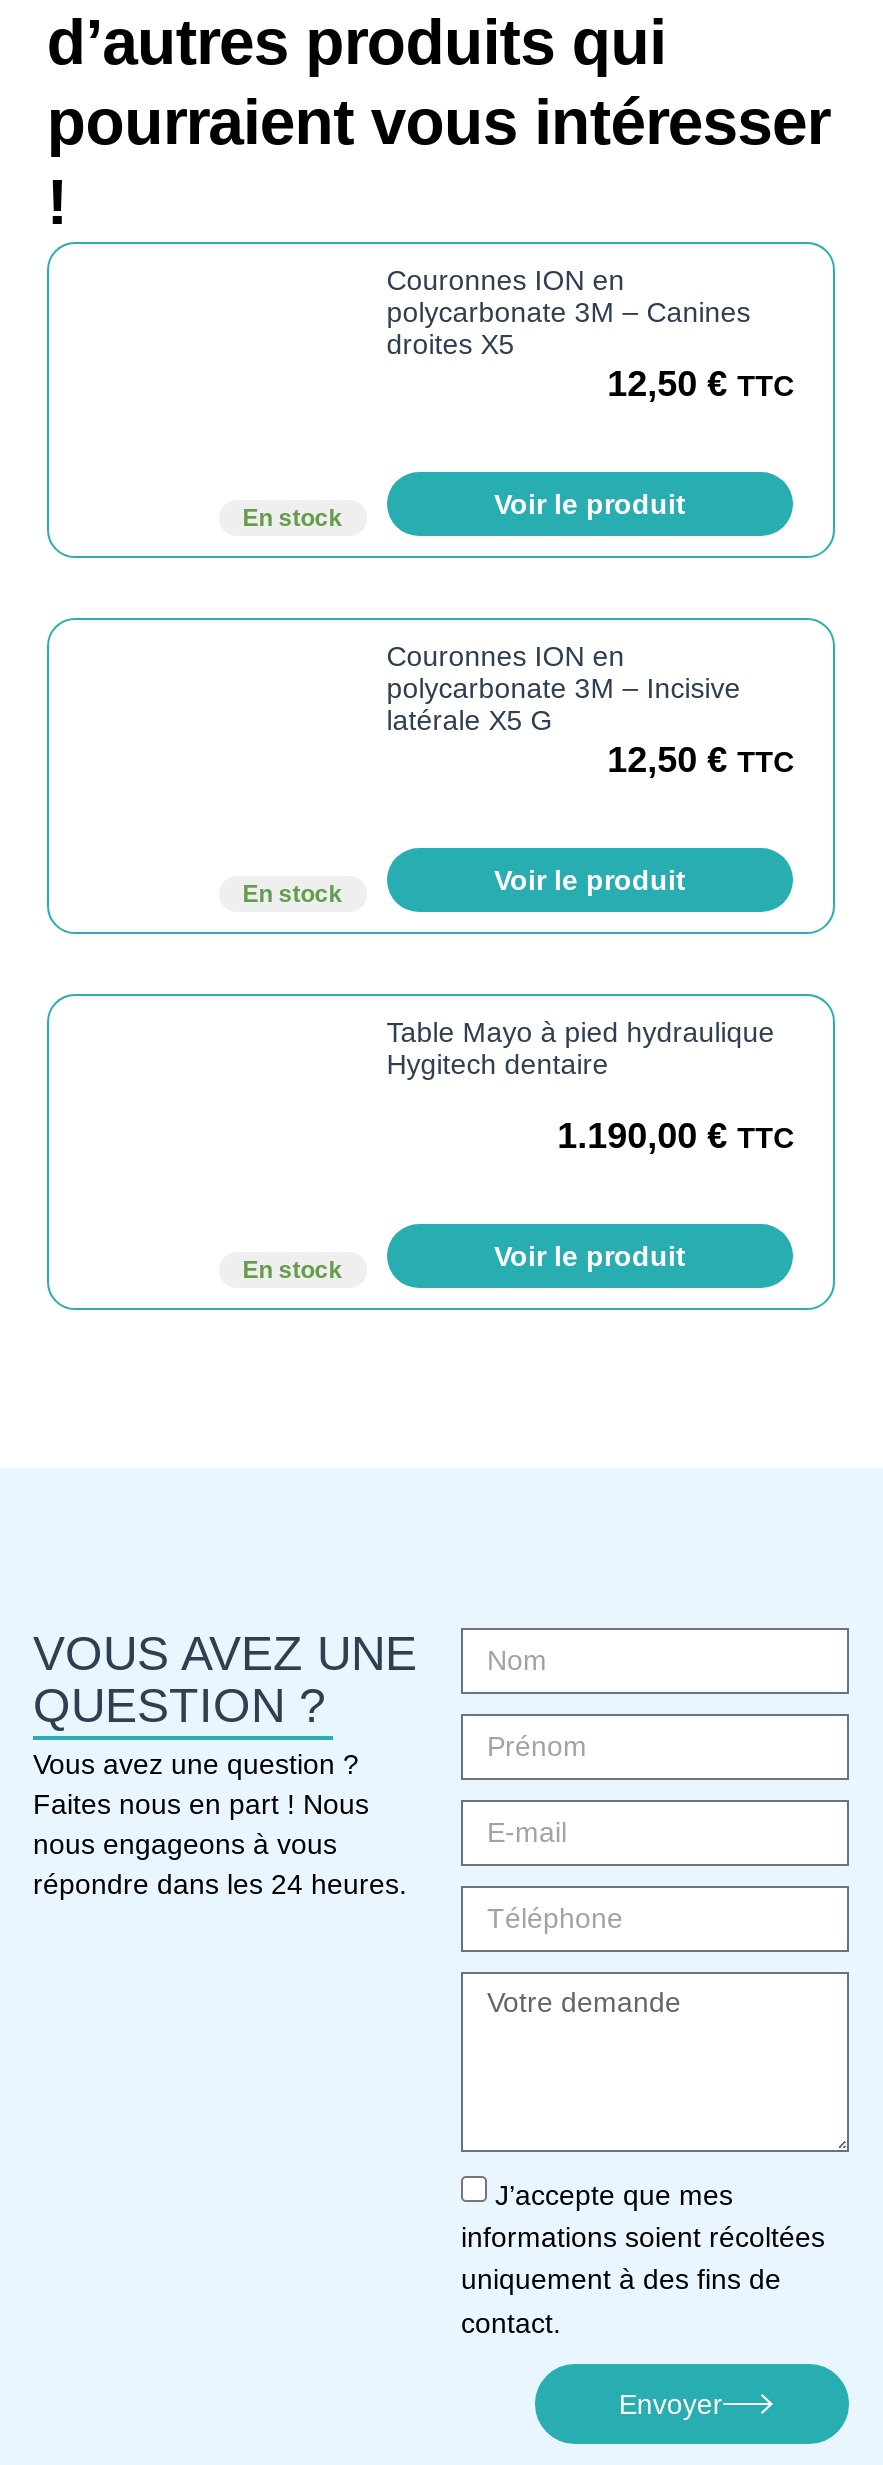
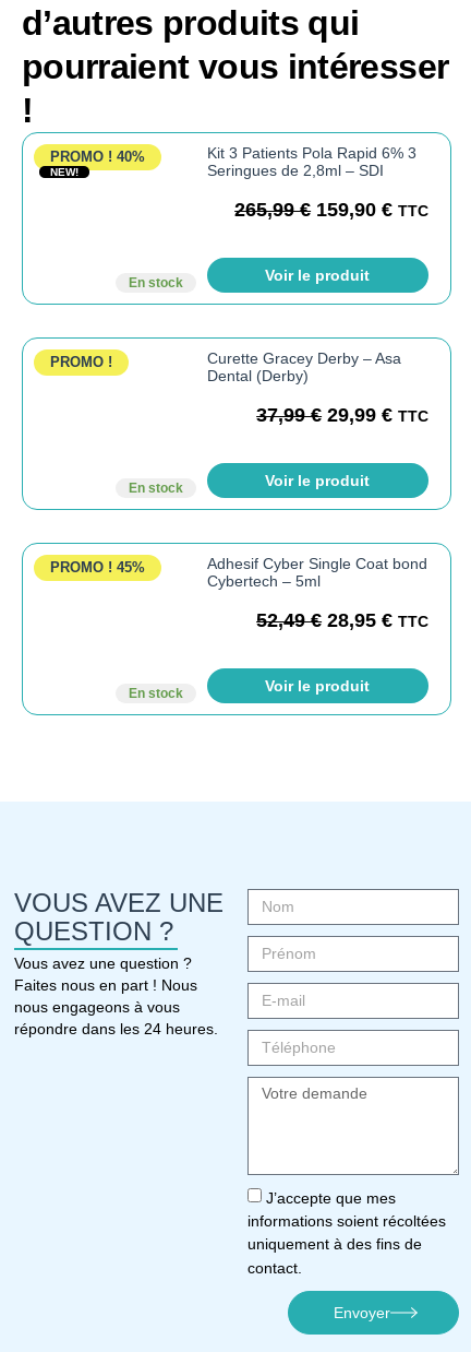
none -> [50,149,145,178] PROMO ! 40% | NEW!
[387,264,793,404] Couronnes ION en | polycarbonate 3M – Canines | droites X5 | 12,50 € TTC -> [207,144,429,221] Kit 3 Patients Pola Rapid 6% 3 | Seringues de 2,8ml – SDI | 265,99€ 159,90 € TTC
none -> [50,354,112,370] PROMO !
[387,640,793,780] Couronnes ION en | polycarbonate 3M – Incisive | latérale X5 G | 12,50 € TTC -> [207,349,429,426] Curette Gracey Derby – Asa | Dental (Derby) | 37,99€ 29,99 € TTC
none -> [50,559,145,576] PROMO ! 45%
[387,1016,775,1080] Table Mayo à pied hydraulique | Hygitech dentaire -> [207,555,427,590] Adhesif Cyber Single Coat bond | Cybertech – 5ml
[557,1116,793,1156] 1.190,00 € TTC -> [256,609,429,631] 52,49€ 28,95 € TTC

